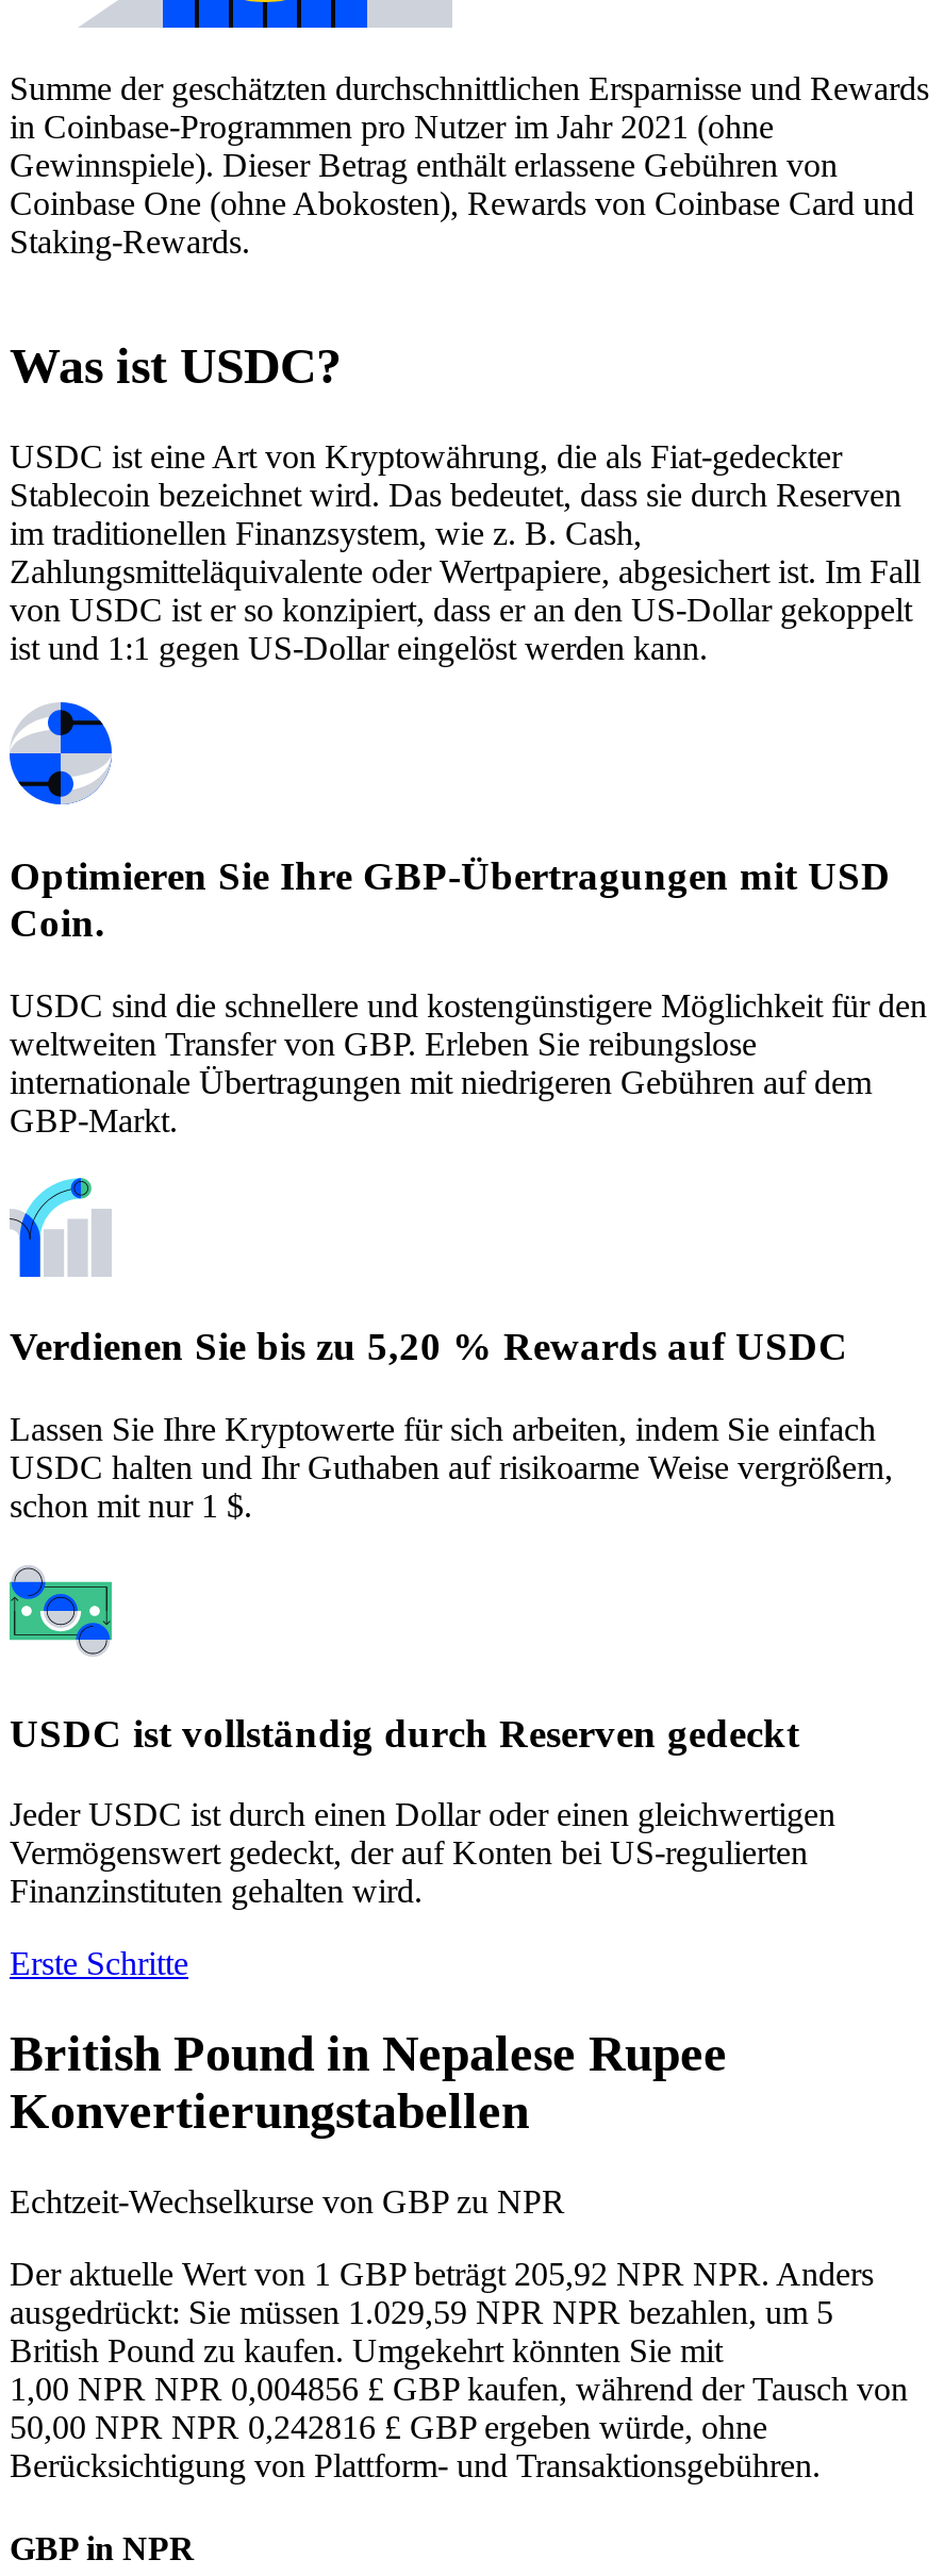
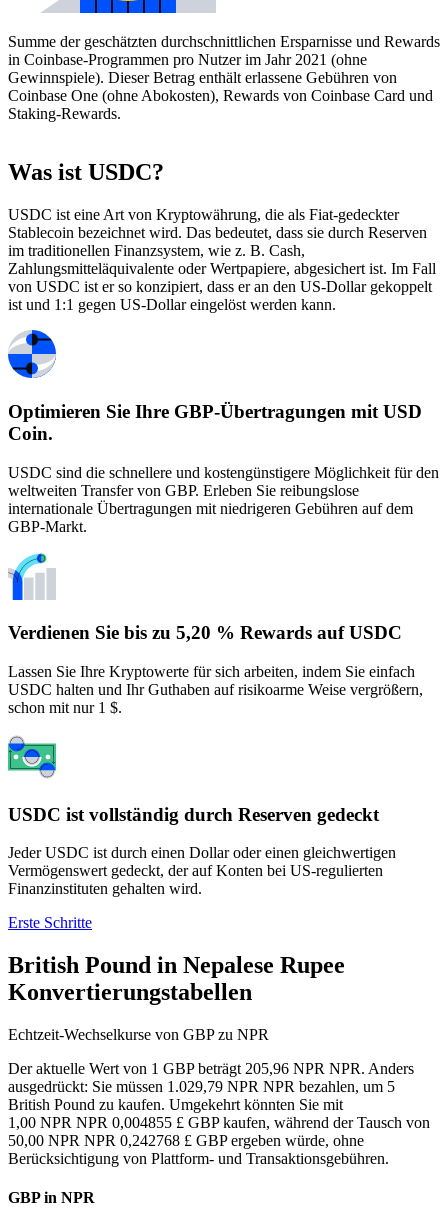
[10,2256,874,2292] Der aktuelle Wert von 1 GBP beträgt 205,92 NPR NPR. Anders -> [8,1060,414,1077] Der aktuelle Wert von 1 GBP beträgt 205,96 NPR NPR. Anders
[10,2294,833,2331] ausgedrückt: Sie müssen 1.029,59 NPR NPR bezahlen, um 5 -> [8,1078,395,1095] ausgedrückt: Sie müssen 1.029,79 NPR NPR bezahlen, um 5
[10,2371,908,2407] 1,00 NPR NPR 0,004856 £ GBP kaufen, während der Tausch von -> [8,1114,430,1131] 1,00 NPR NPR 0,004855 £ GBP kaufen, während der Tausch von
[10,2409,767,2446] 50,00 NPR NPR 0,242816 £ GBP ergeben würde, ohne -> [8,1132,364,1149] 50,00 NPR NPR 0,242768 £ GBP ergeben würde, ohne

